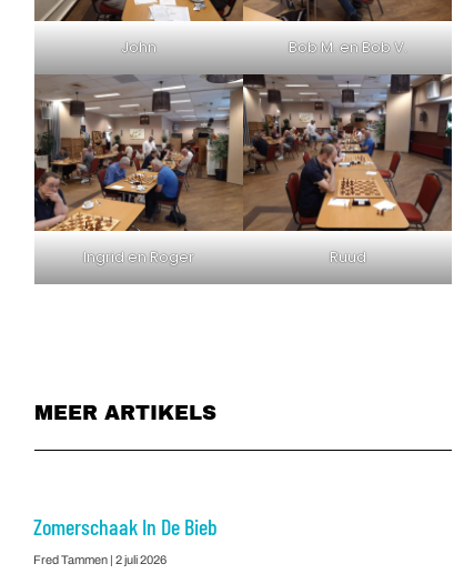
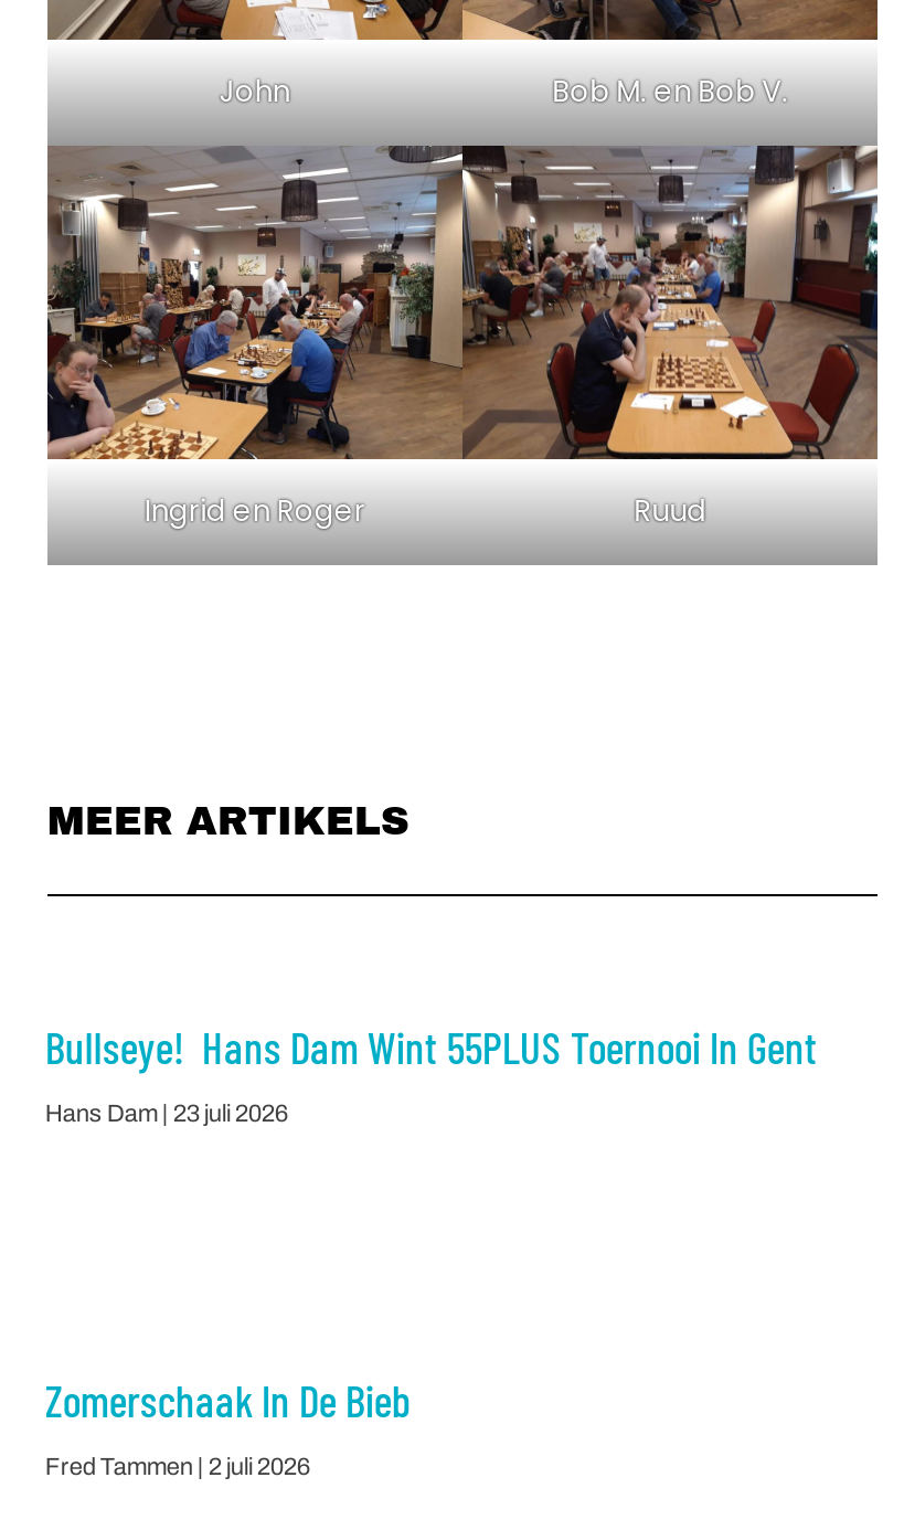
none -> [45,1021,817,1127] Bullseye! Hans Dam Wint 55PLUS Toernooi In Gent | Hans Dam 23 juli 2026

